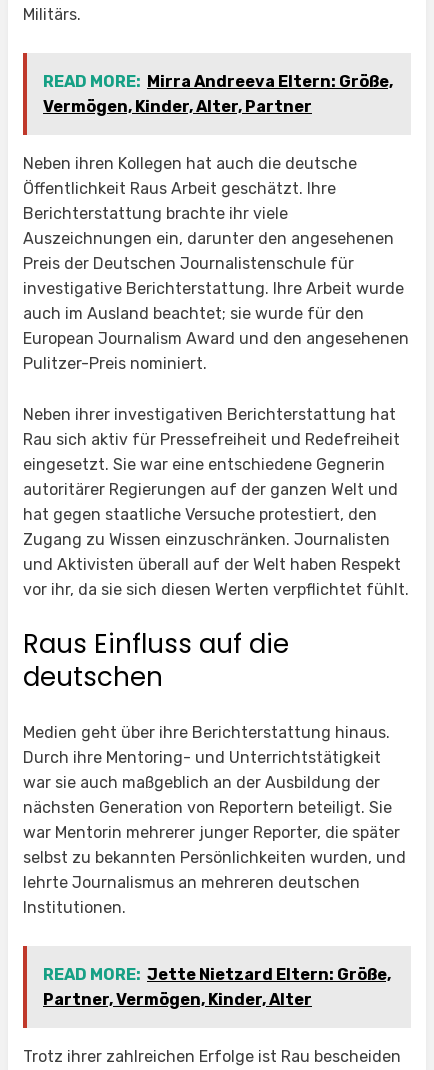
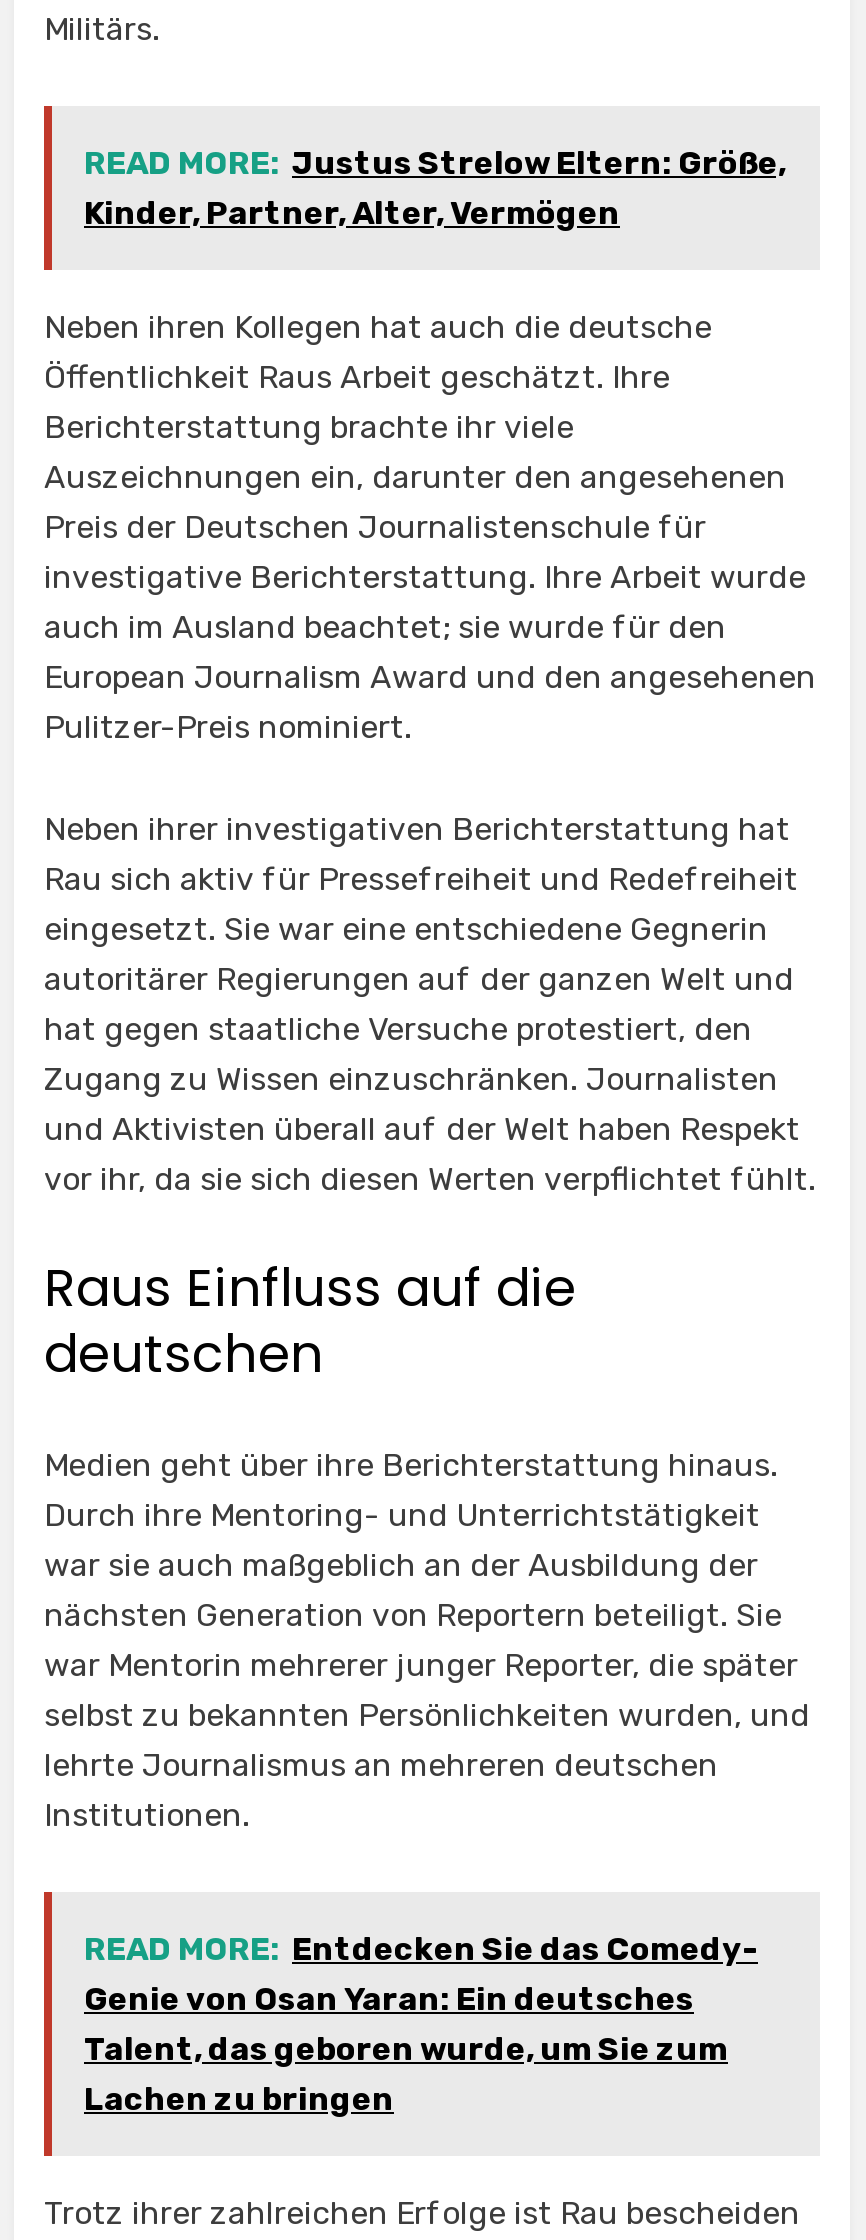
[43,72,393,91] READ MORE: Mirra Andreeva Eltern: Größe, -> [84,144,786,182] READ MORE: Justus Strelow Eltern: Größe,
[43,97,312,116] Vermögen, Kinder, Alter, Partner -> [84,194,620,232] Kinder, Partner, Alter, Vermögen
[43,965,391,1009] READ MORE: Jette Nietzard Eltern: Größe, | Partner, Vermögen, Kinder, Alter -> [84,1930,758,2118] READ MORE: Entdecken Sie das Comedy- | Genie von Osan Yaran: Ein deutsches | Talent, das geboren wurde, um Sie zum | Lachen zu bringen

